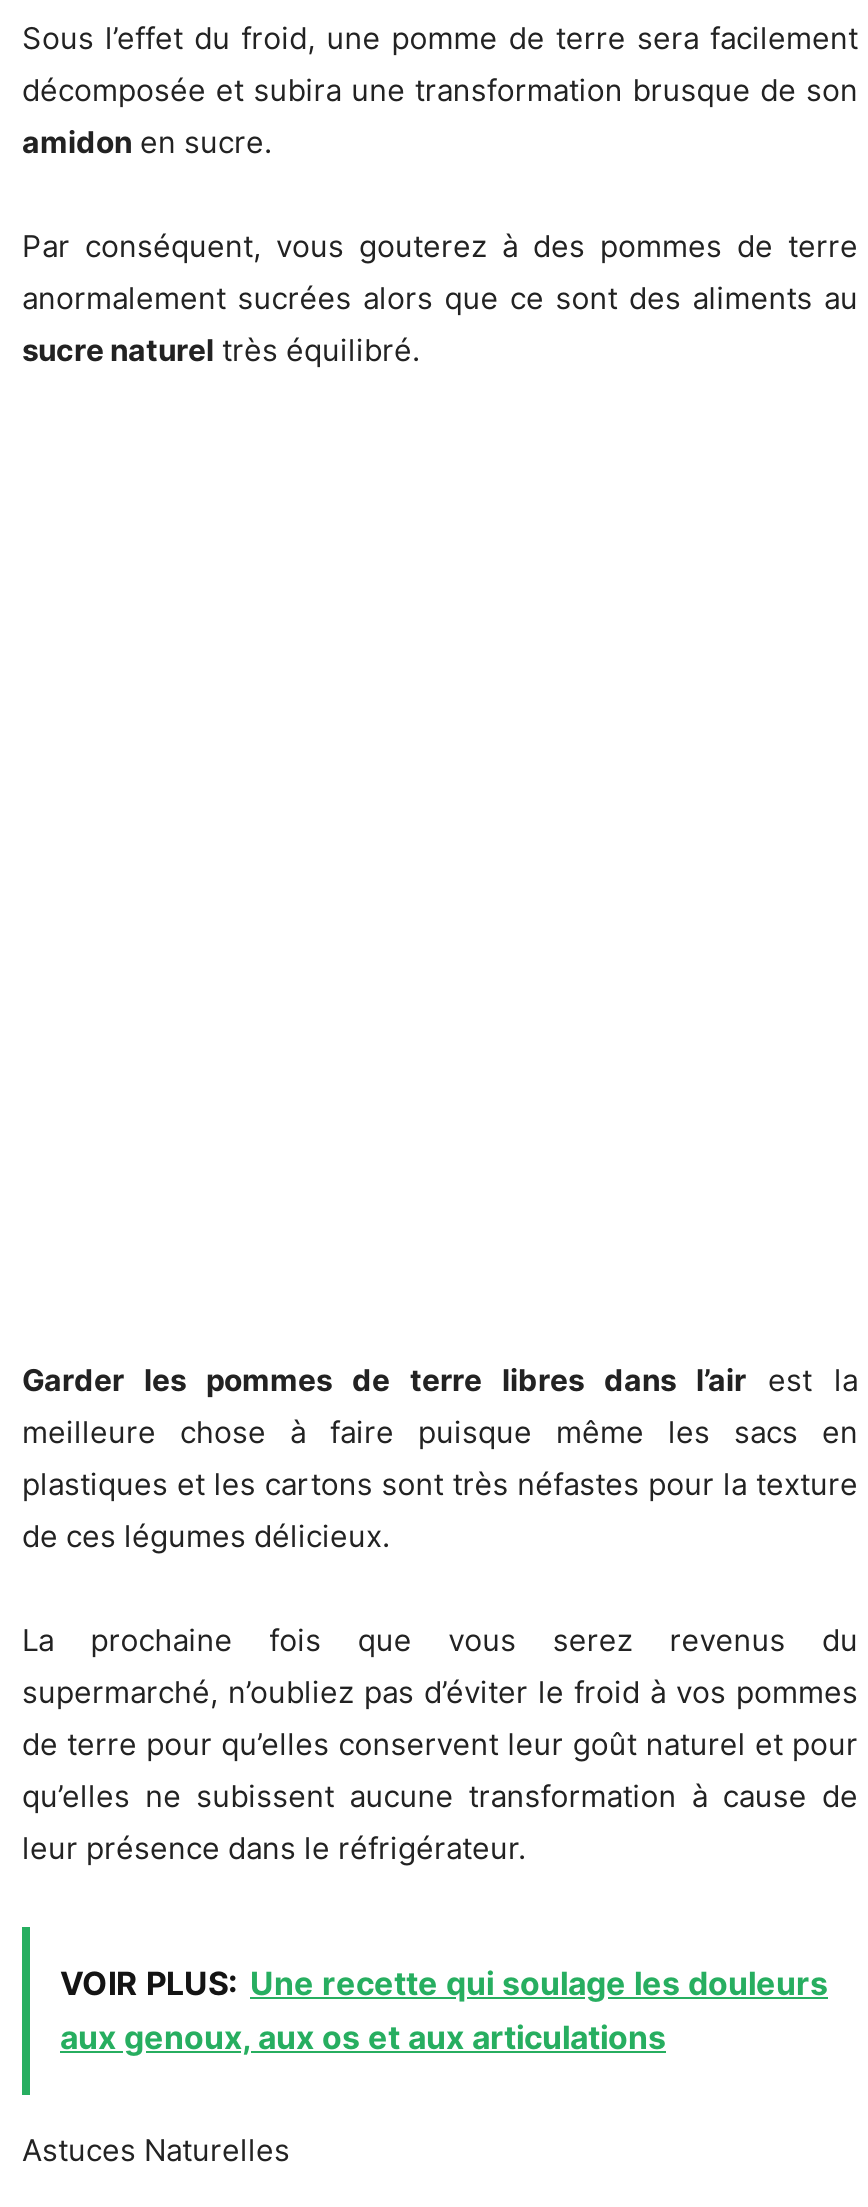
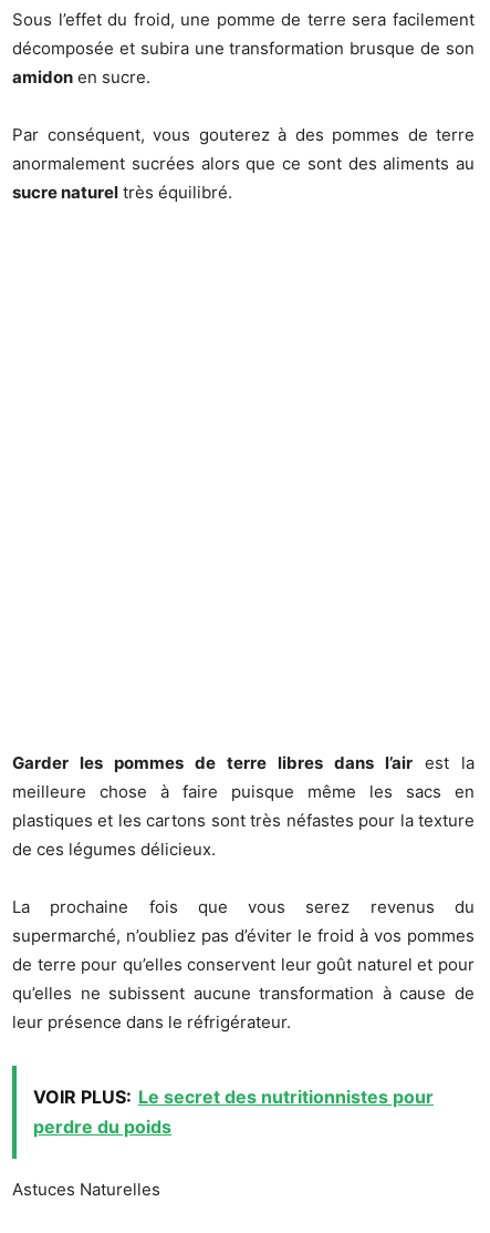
[60,1962,828,2056] VOIR PLUS: Une recette qui soulage les douleurs | aux genoux, aux os et aux articulations -> [33,1086,434,1138] VOIR PLUS: Le secret des nutritionnistes pour | perdre du poids

